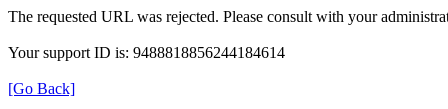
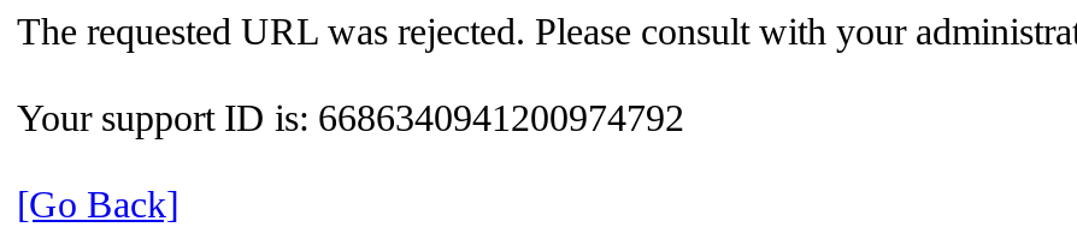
[8,44,285,61] Your support ID is: 9488818856244184614 -> [17,97,684,138] Your support ID is: 6686340941200974792

